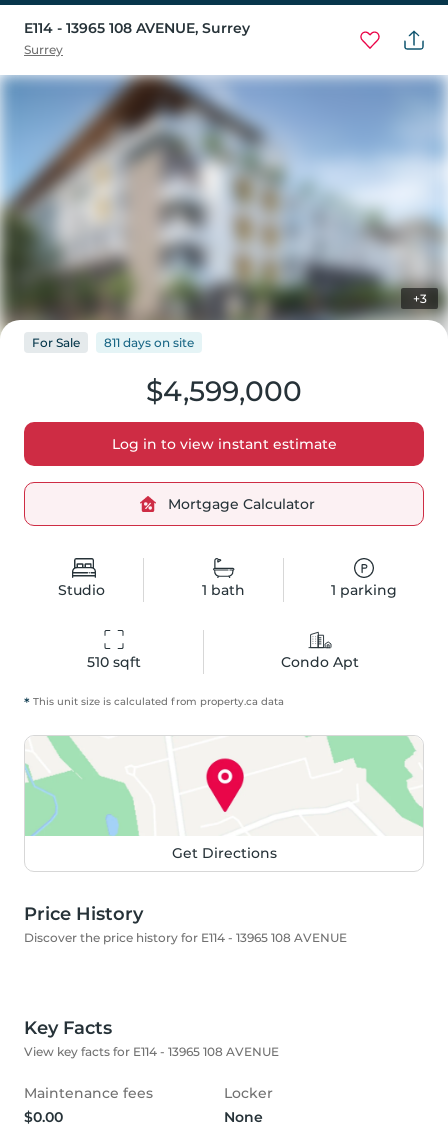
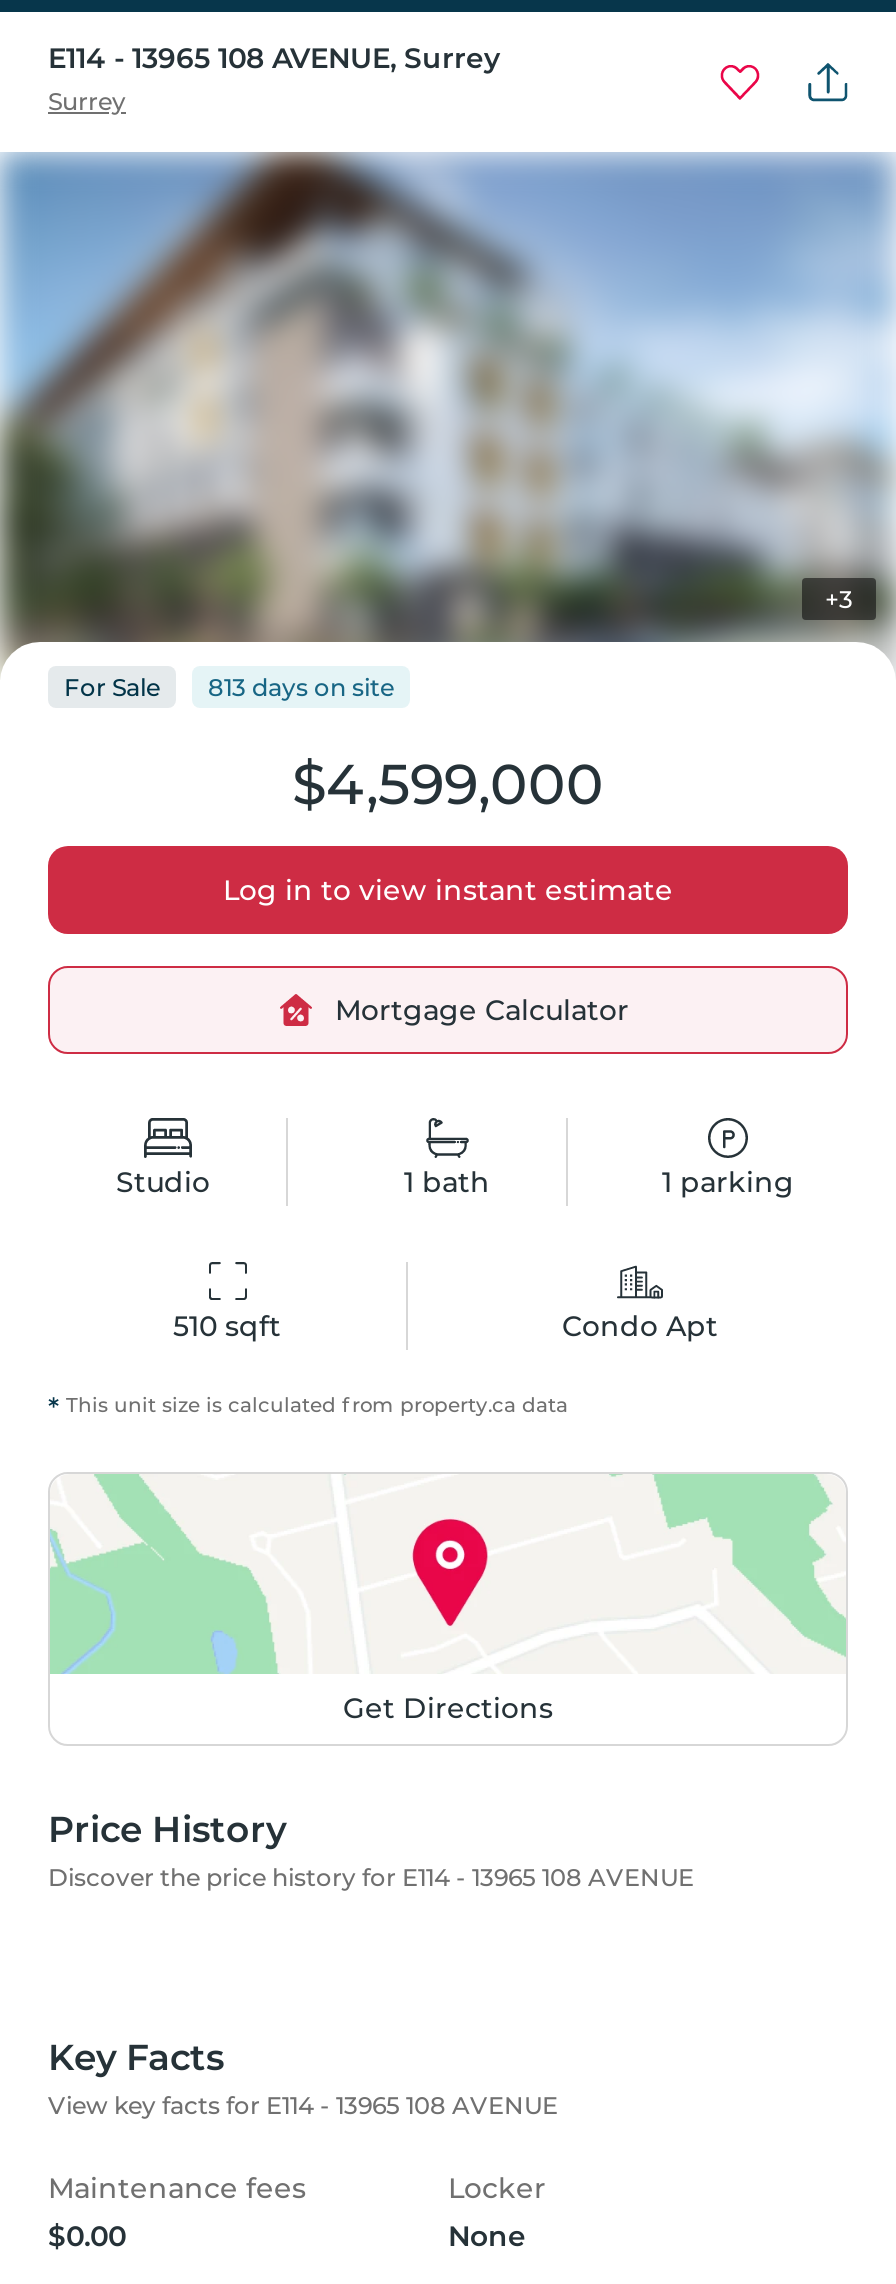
[32,335,194,350] For Sale 811 days on site -> [64,673,394,703] For Sale 813 days on site

